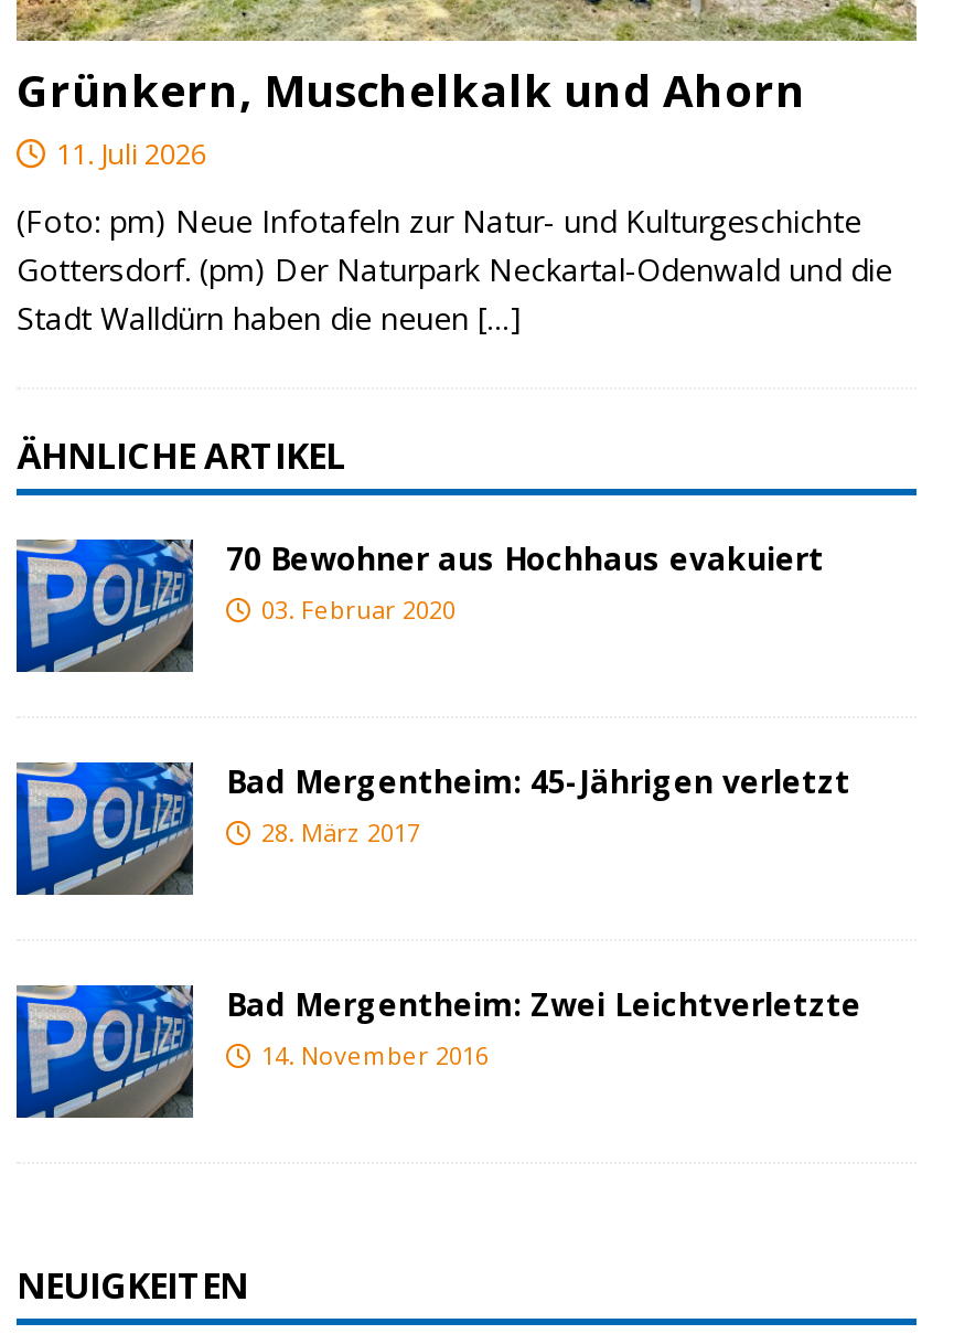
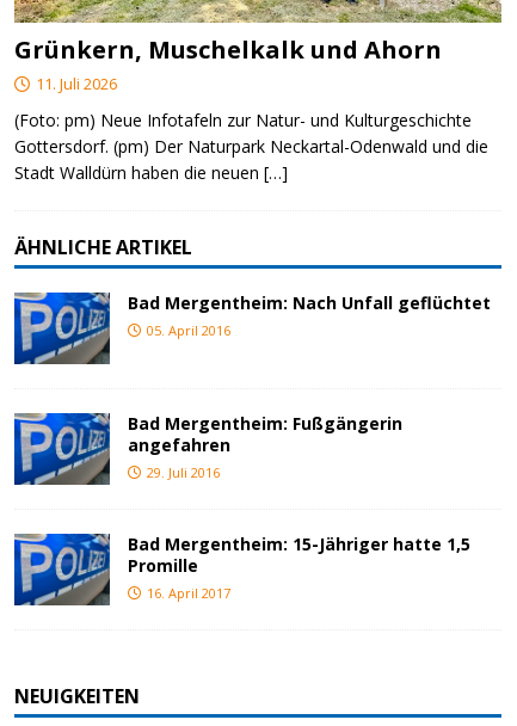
[226,538,824,626] 70 Bewohner aus Hochhaus evakuiert | 03. Februar 2020 -> [128,291,491,339] Bad Mergentheim: Nach Unfall geflüchtet | 05. April 2016
[226,761,850,849] Bad Mergentheim: 45-Jährigen verletzt | 28. März 2017 -> [128,412,402,481] Bad Mergentheim: Fußgängerin | angefahren | 29. Juli 2016
[226,984,861,1072] Bad Mergentheim: Zwei Leichtverletzte | 14. November 2016 -> [128,533,470,602] Bad Mergentheim: 15-Jähriger hatte 1,5 | Promille | 16. April 2017

